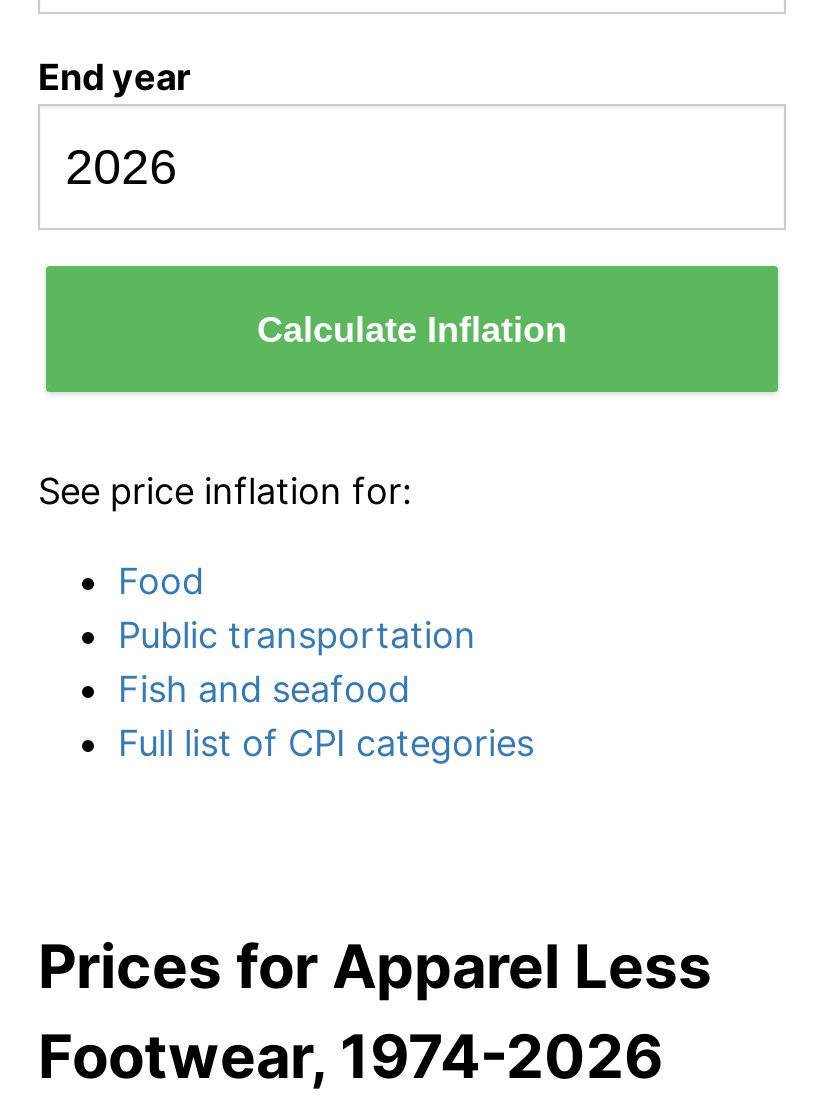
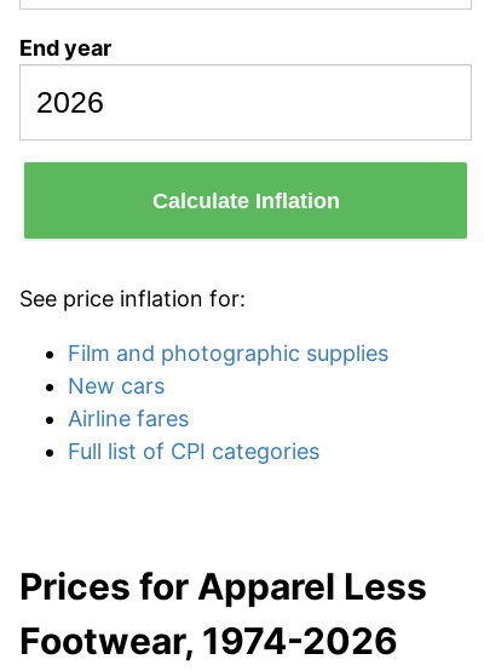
[118,560,476,710] Food | Public transportation | Fish and seafood -> [68,340,388,431] Film and photographic supplies | New cars | Airline fares

